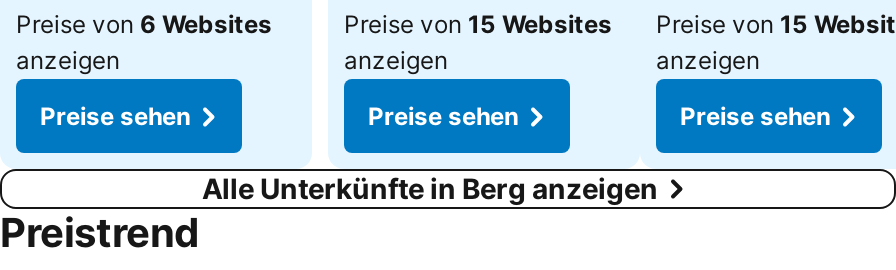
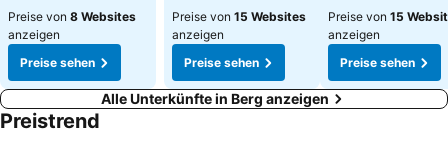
[16,9,272,39] Preise von 6 Websites -> [8,9,136,24] Preise von 8 Websites

